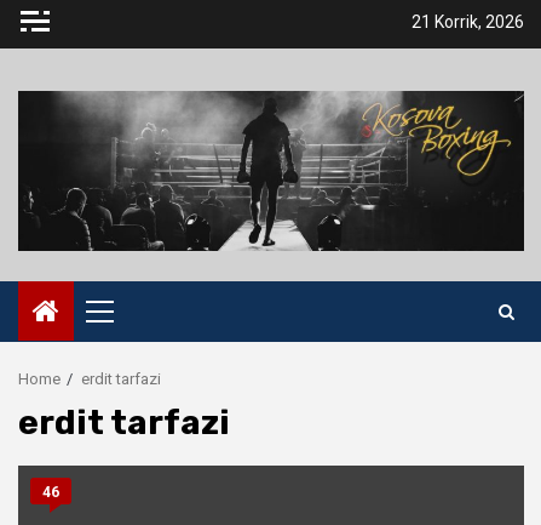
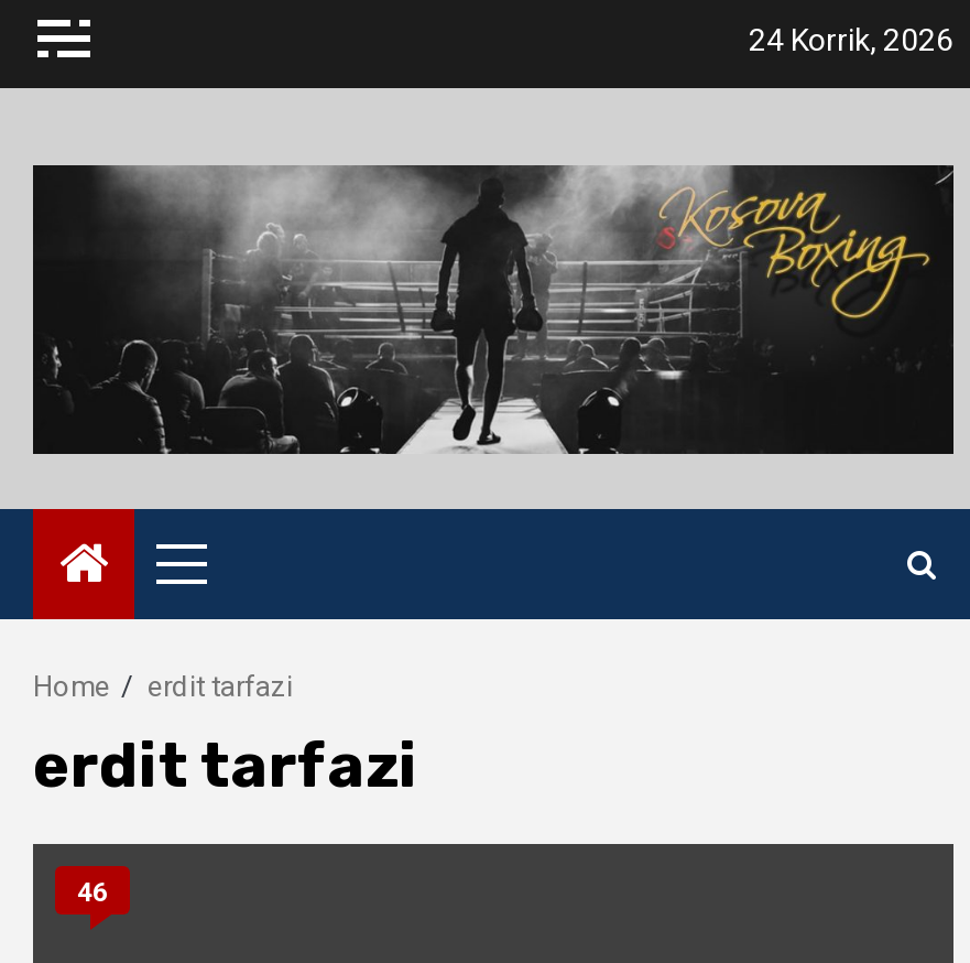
[411,12,524,31] 21 Korrik, 2026 -> [749,22,953,57] 24 Korrik, 2026

